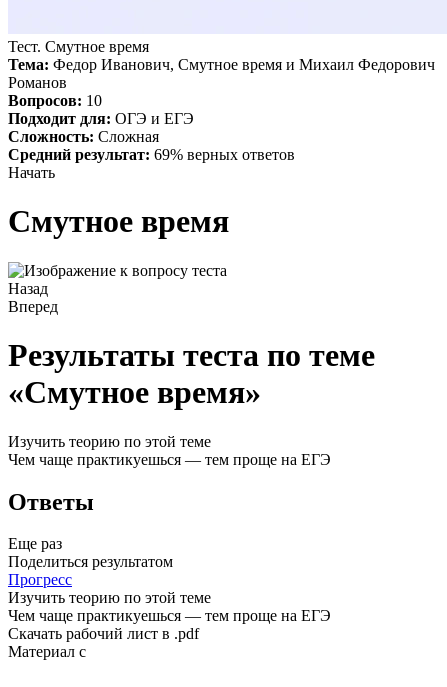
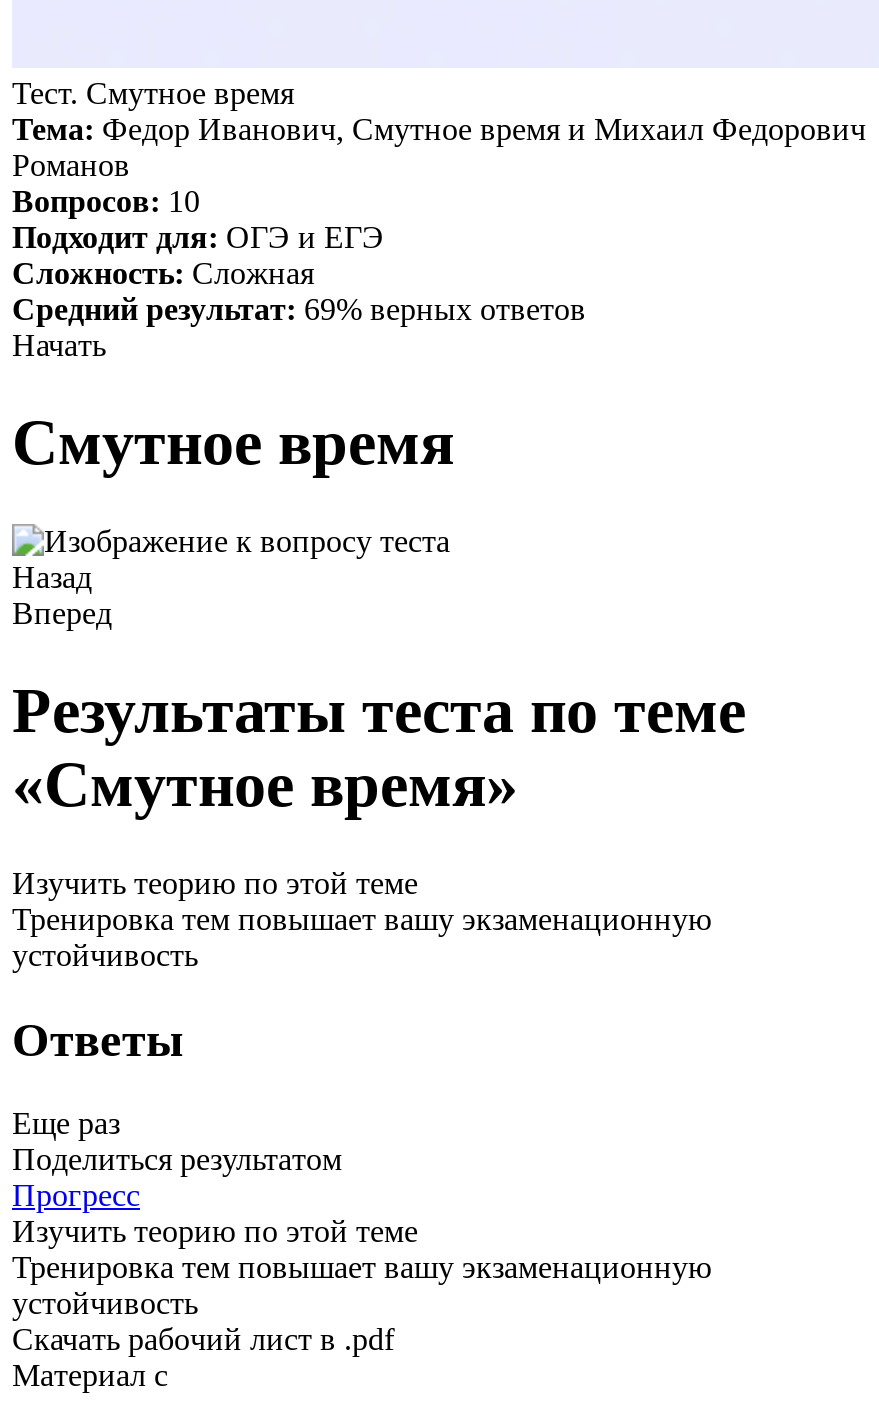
[8,451,331,468] Чем чаще практикуешься — тем проще на ЕГЭ -> [12,901,712,971] Тренировка тем повышает вашу экзаменационную | устойчивость
[8,607,331,624] Чем чаще практикуешься — тем проще на ЕГЭ -> [12,1251,712,1321] Тренировка тем повышает вашу экзаменационную | устойчивость

